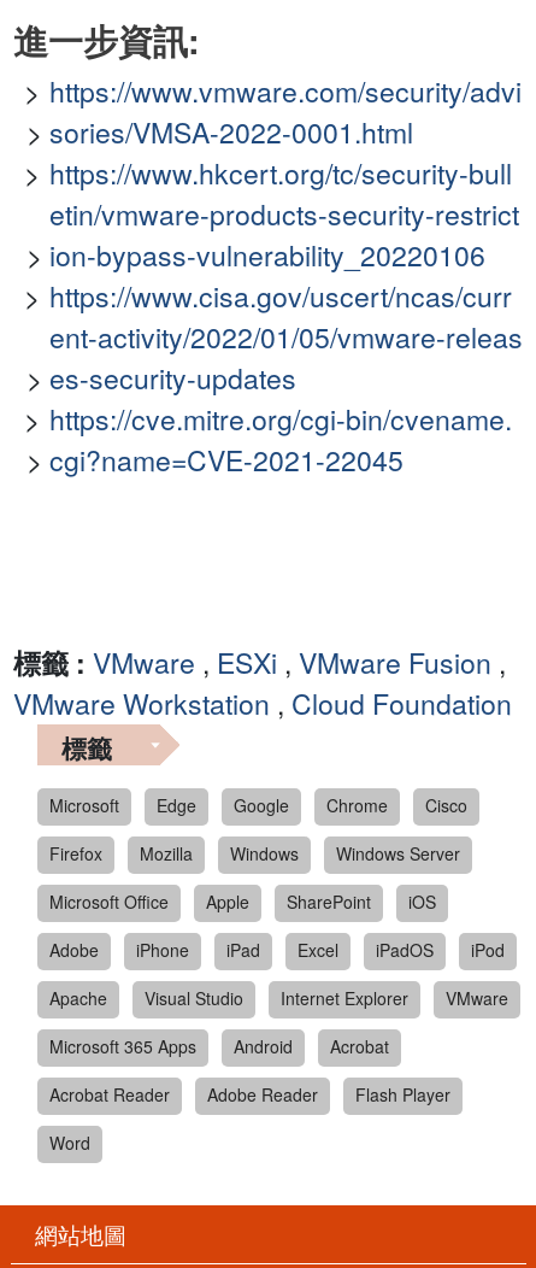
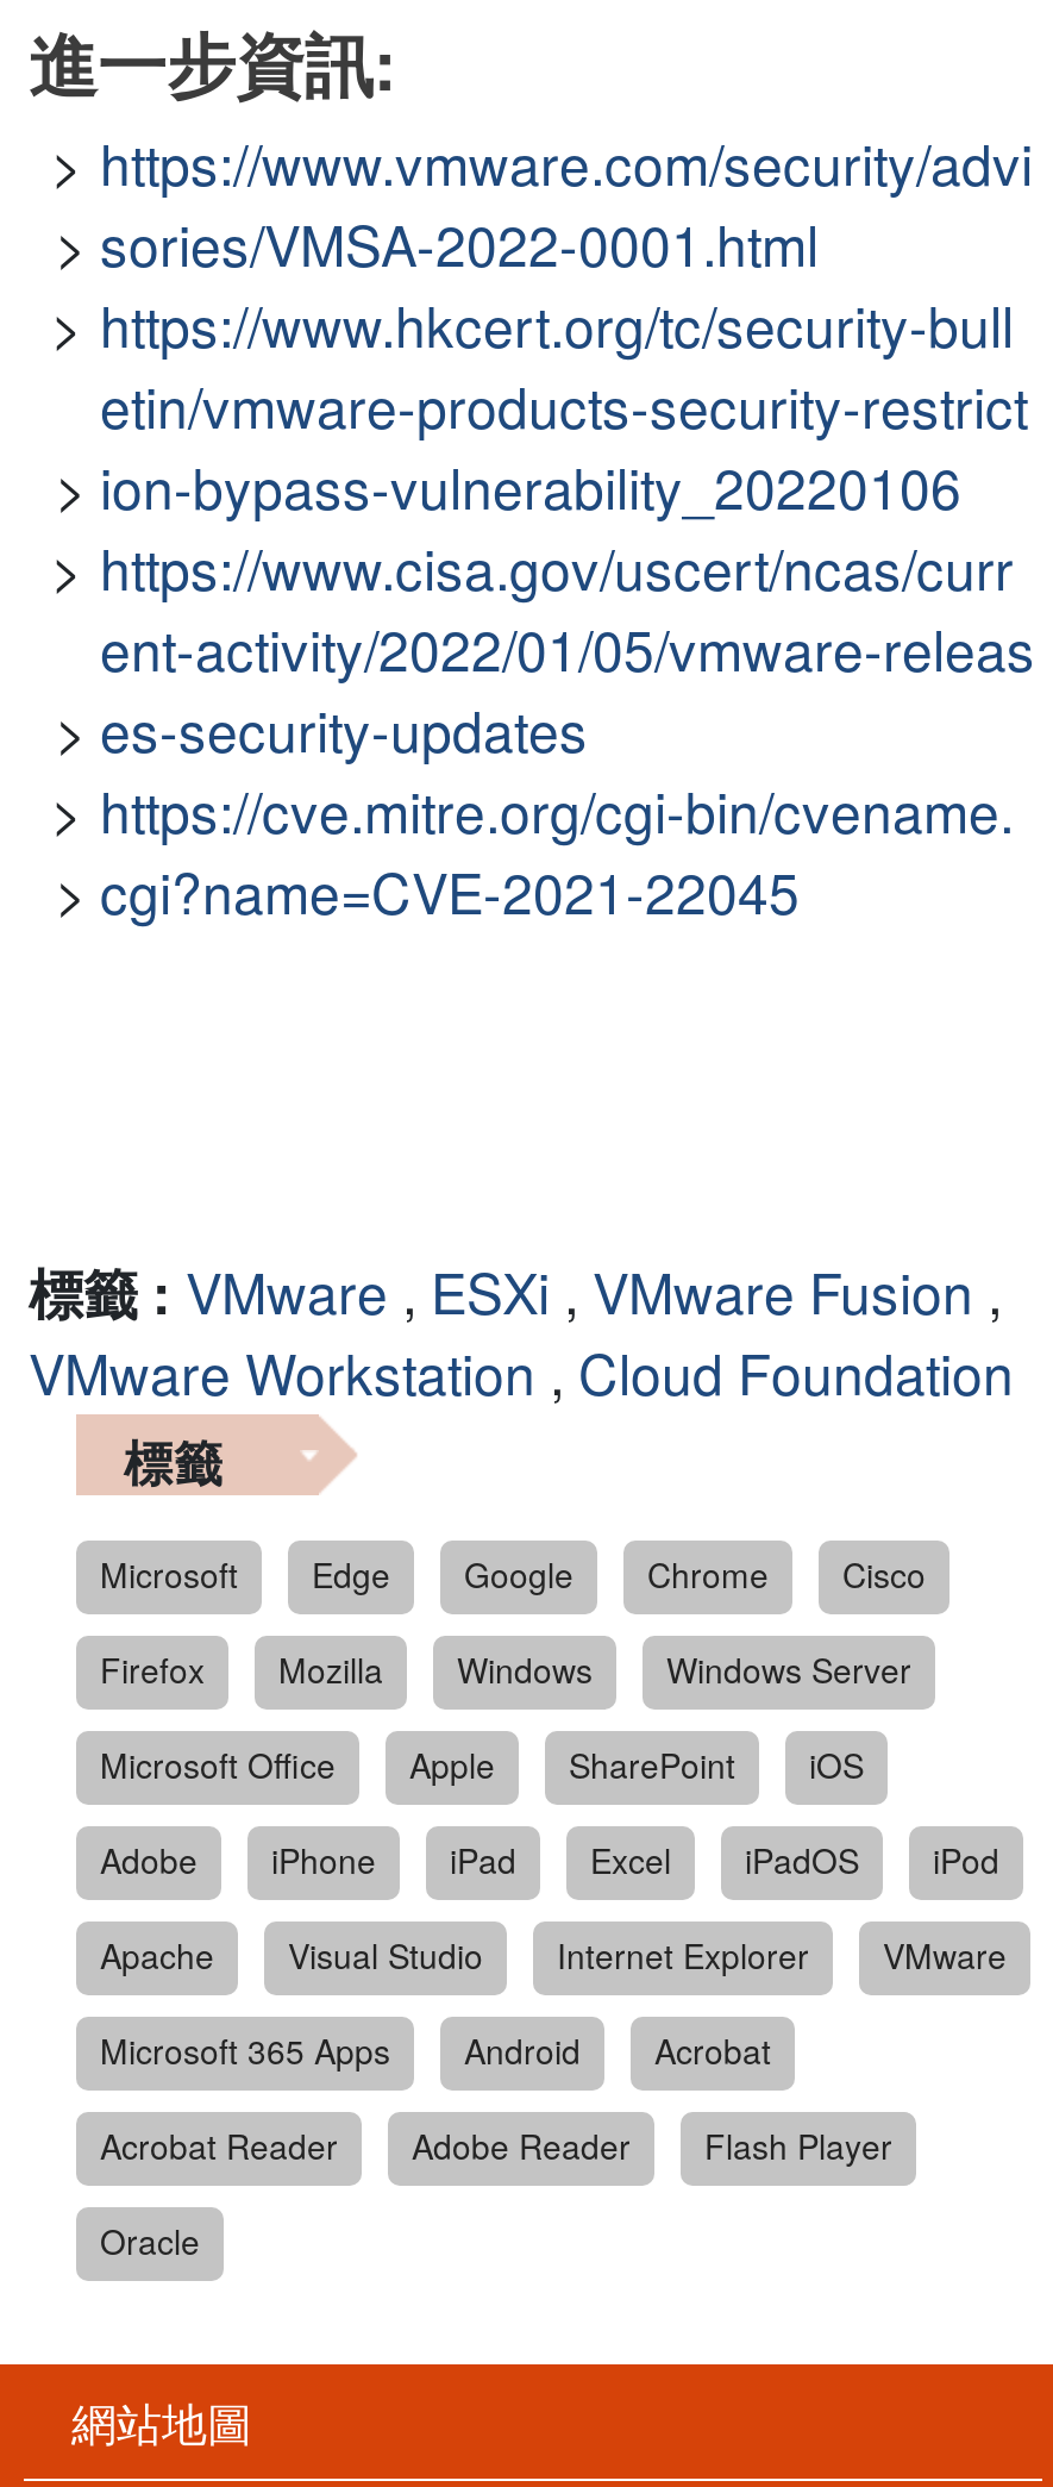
[49,1131,90,1155] Word -> [100,2218,200,2265] Oracle

